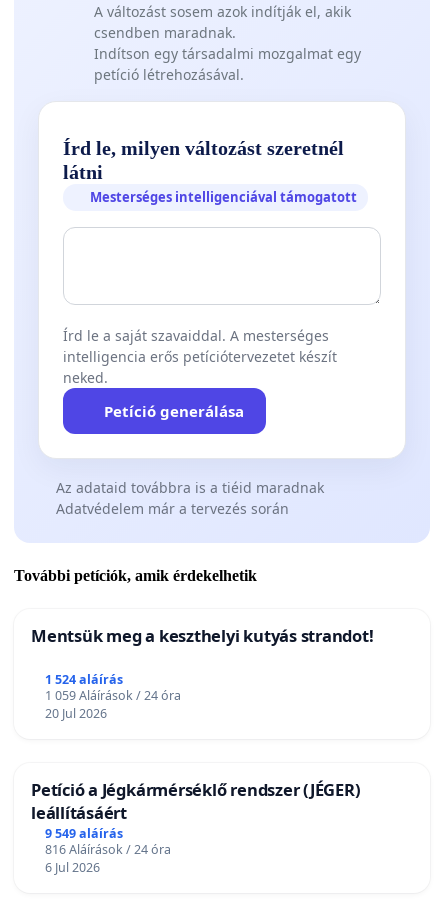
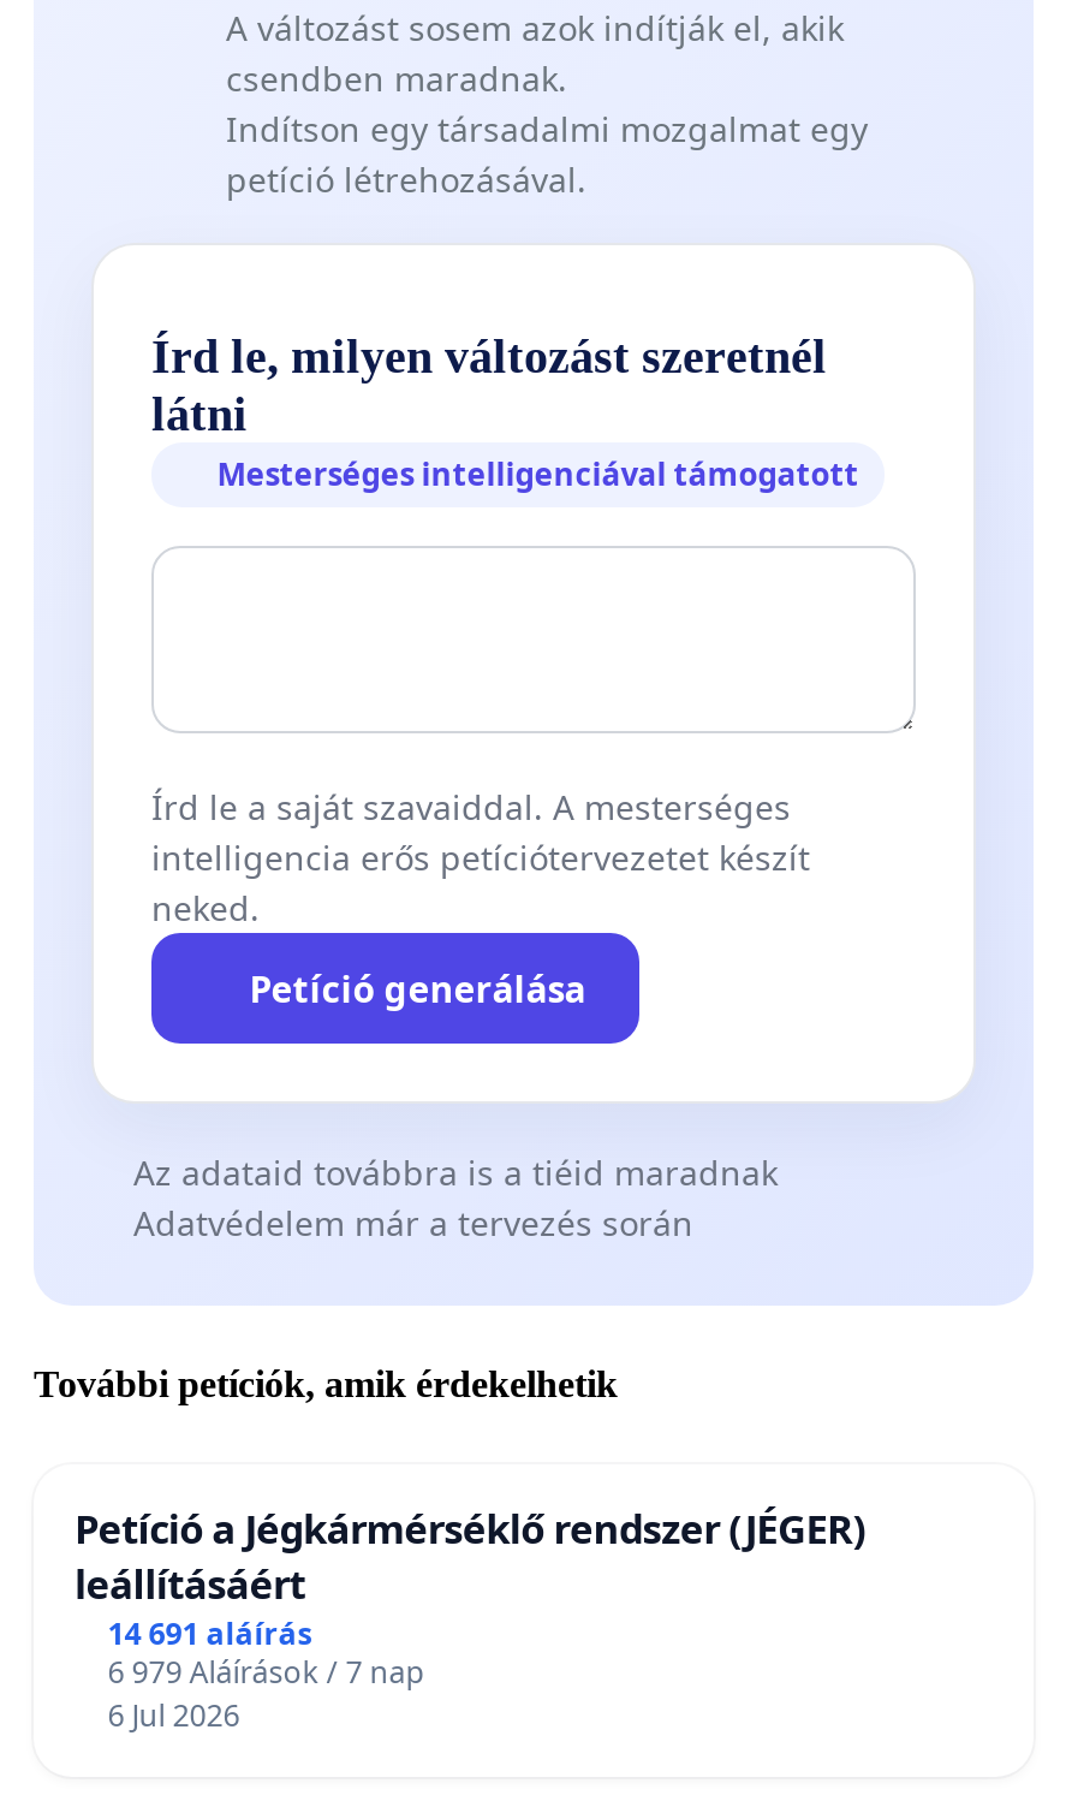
[31,624,373,722] Mentsük meg a keszthelyi kutyás strandot! | 1 524 aláírás | 1 059 Aláírások / 24 óra | 20 Jul 2026 -> none
[45,824,123,841] 9 549 aláírás -> [108,1613,312,1654] 14 691 aláírás
[45,840,171,857] 816 Aláírások / 24 óra -> [108,1651,425,1692] 6 979 Aláírások / 7 nap

